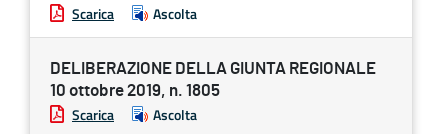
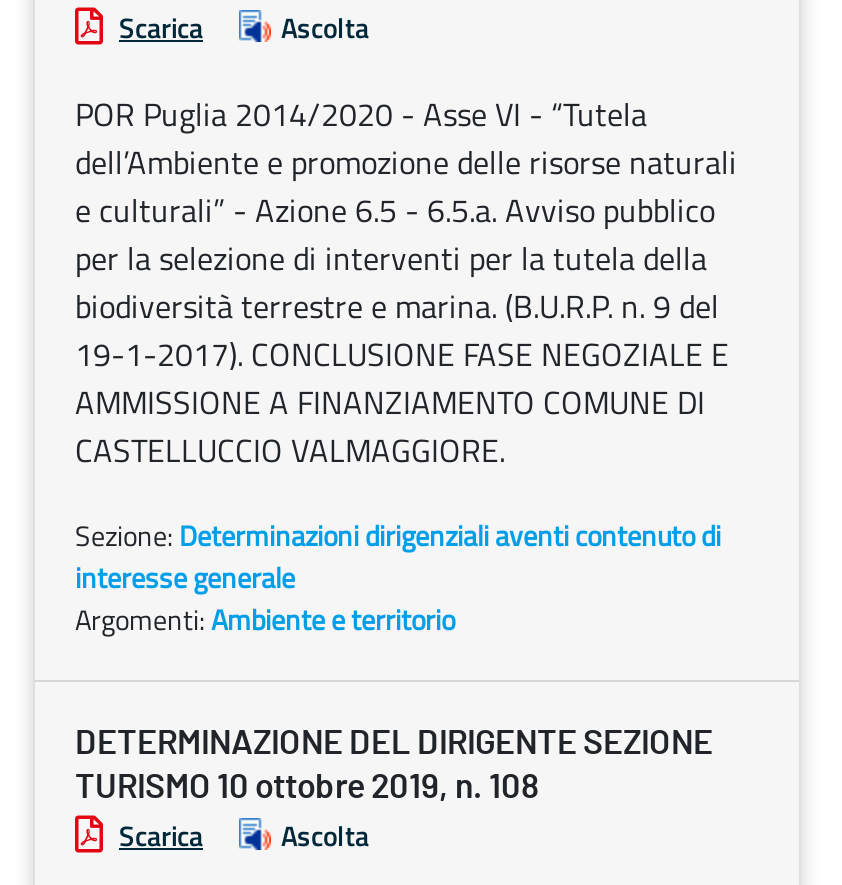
[50,60,376,99] DELIBERAZIONE DELLA GIUNTA REGIONALE | 10 ottobre 2019, n. 1805 -> [75,90,737,804] POR Puglia 2014/2020 - Asse VI - “Tutela | dell’Ambiente e promozione delle risorse naturali | e culturali” - Azione 6.5 - 6.5.a. Avviso pubblico | per la selezione di interventi per la tutela della | biodiversità terrestre e marina. (B.U.R.P. n. 9 del | 19-1-2017). CONCLUSIONE FASE NEGOZIALE E | AMMISSIONE A FINANZIAMENTO COMUNE DI | CASTELLUCCIO VALMAGGIORE. | Sezione: Determinazioni dirigenziali aventi contenuto di | interesse generale | Argomenti: Ambiente e territorio | DETERMINAZIONE DEL DIRIGENTE SEZIONE | TURISMO 10 ottobre 2019, n. 108

